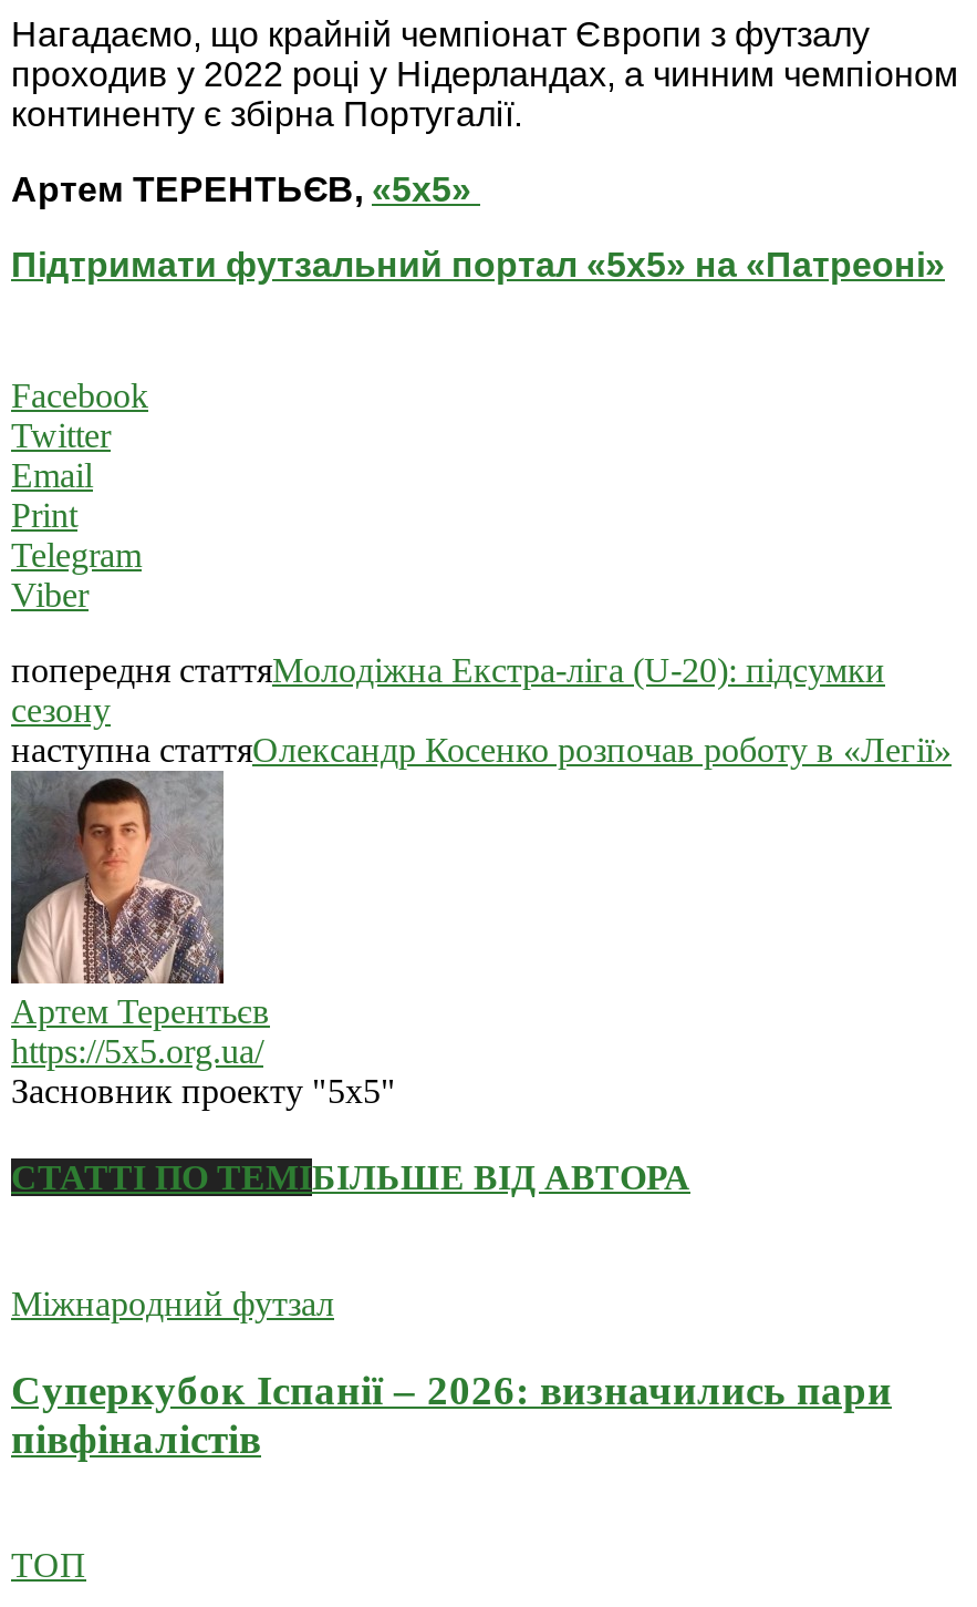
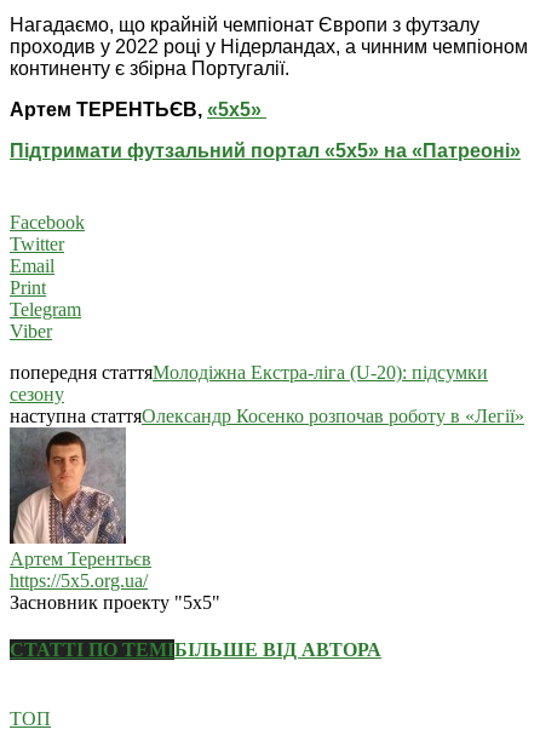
[11,1285,892,1462] Міжнародний футзал | Суперкубок Іспанії – 2026: визначились пари | півфіналістів -> none

